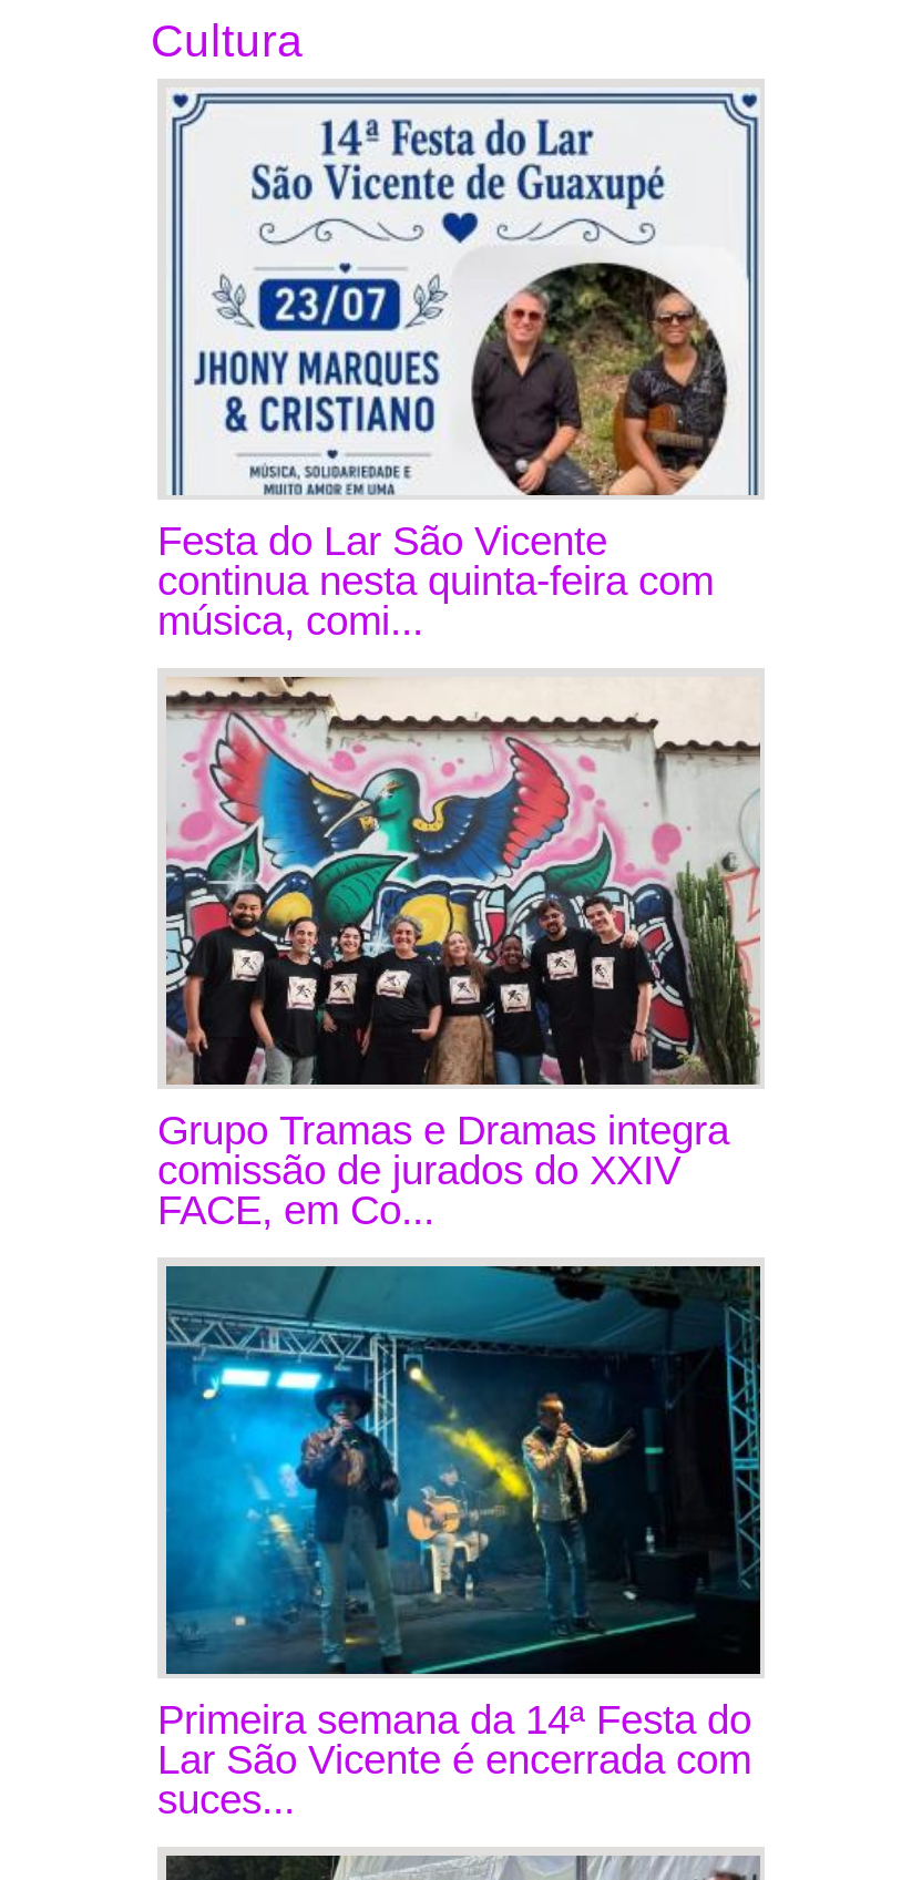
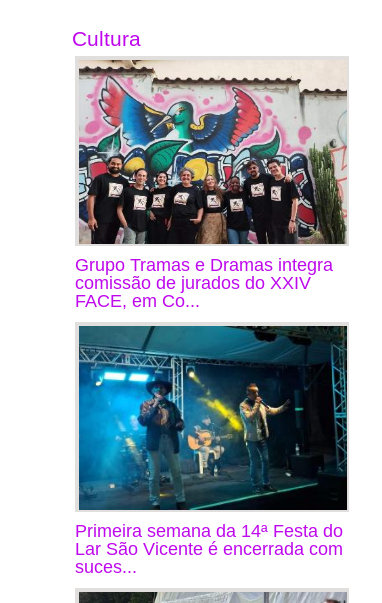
[157,90,760,644] [image] | Festa do Lar São Vicente | continua nesta quinta-feira com | música, comi... -> none

